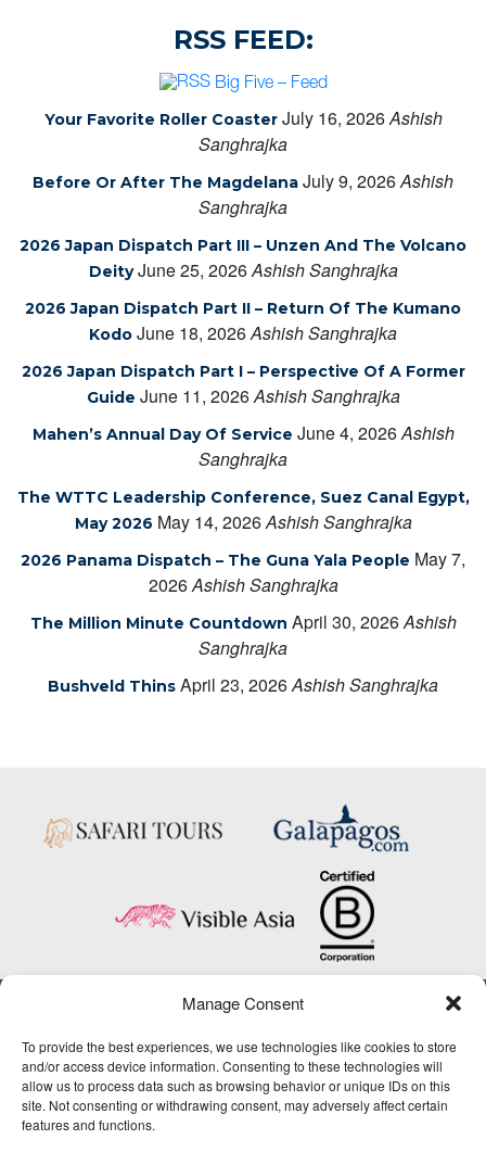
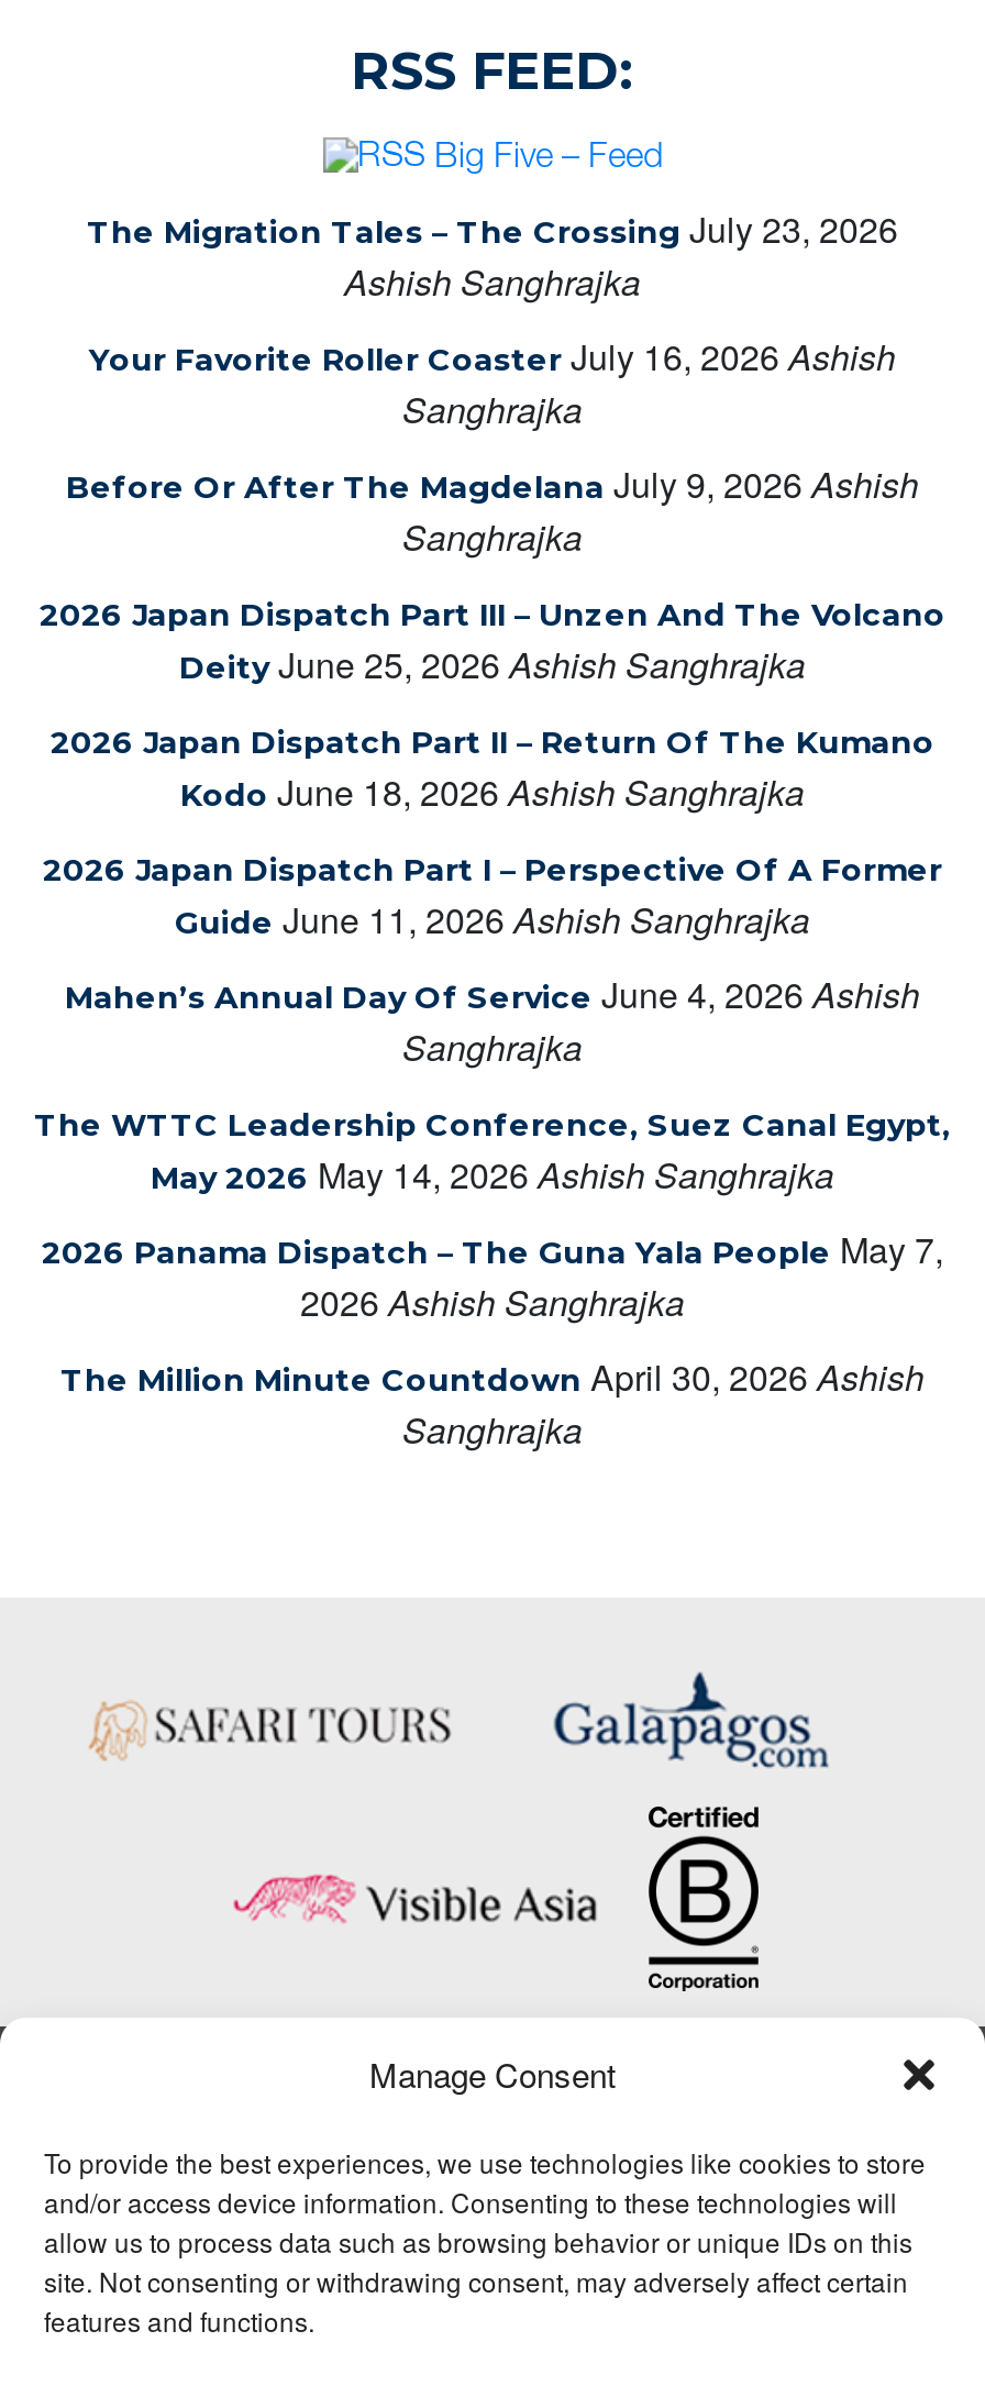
none -> [87,203,898,306] The Migration Tales – The Crossing July 23, 2026 | Ashish Sanghrajka
moved [17,105,469,660] -> [34,331,951,1454]: Your Favorite Roller Coaster July 16, 2026 Ashish | Sanghrajka | Before Or After The Magdelana July 9, 2026 Ashish | ... | The Million Minute Countdown April 30, 2026 Ashish | Sanghrajka
[48,672,438,697] Bushveld Thins April 23, 2026 Ashish Sanghrajka -> none

